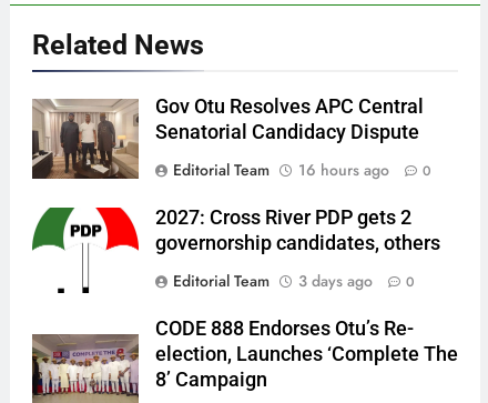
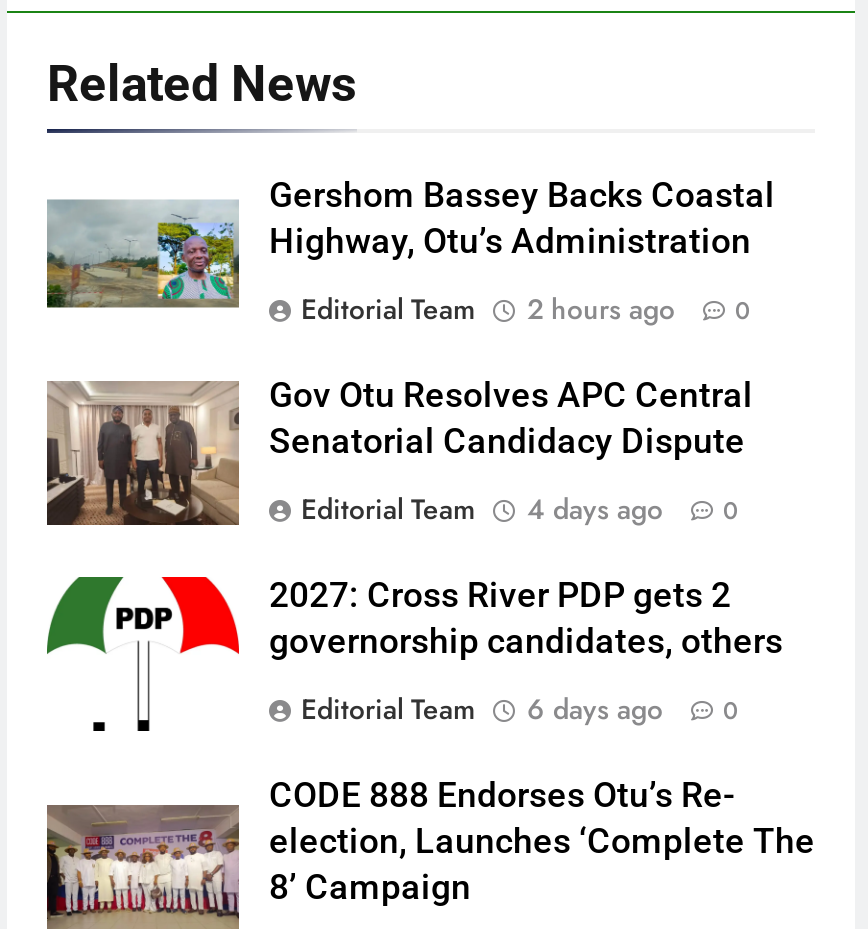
none -> [45,175,775,329] [image] | Gershom Bassey Backs Coastal | Highway, Otu’s Administration | Editorial Team | 2 hours ago | 0
[173,159,431,181] Editorial Team 16 hours ago 0 -> [301,489,739,529] Editorial Team 4 days ago 0
[173,270,415,292] Editorial Team 3 days ago 0 -> [301,689,739,729] Editorial Team 6 days ago 0

